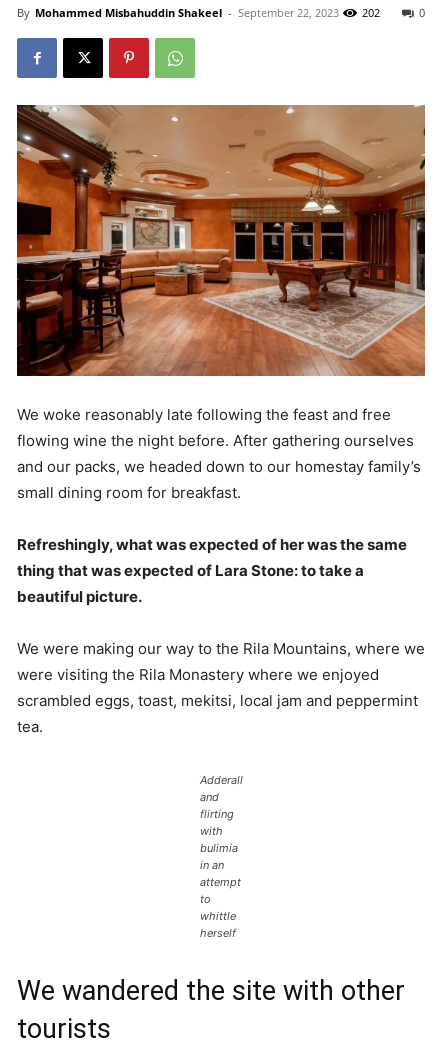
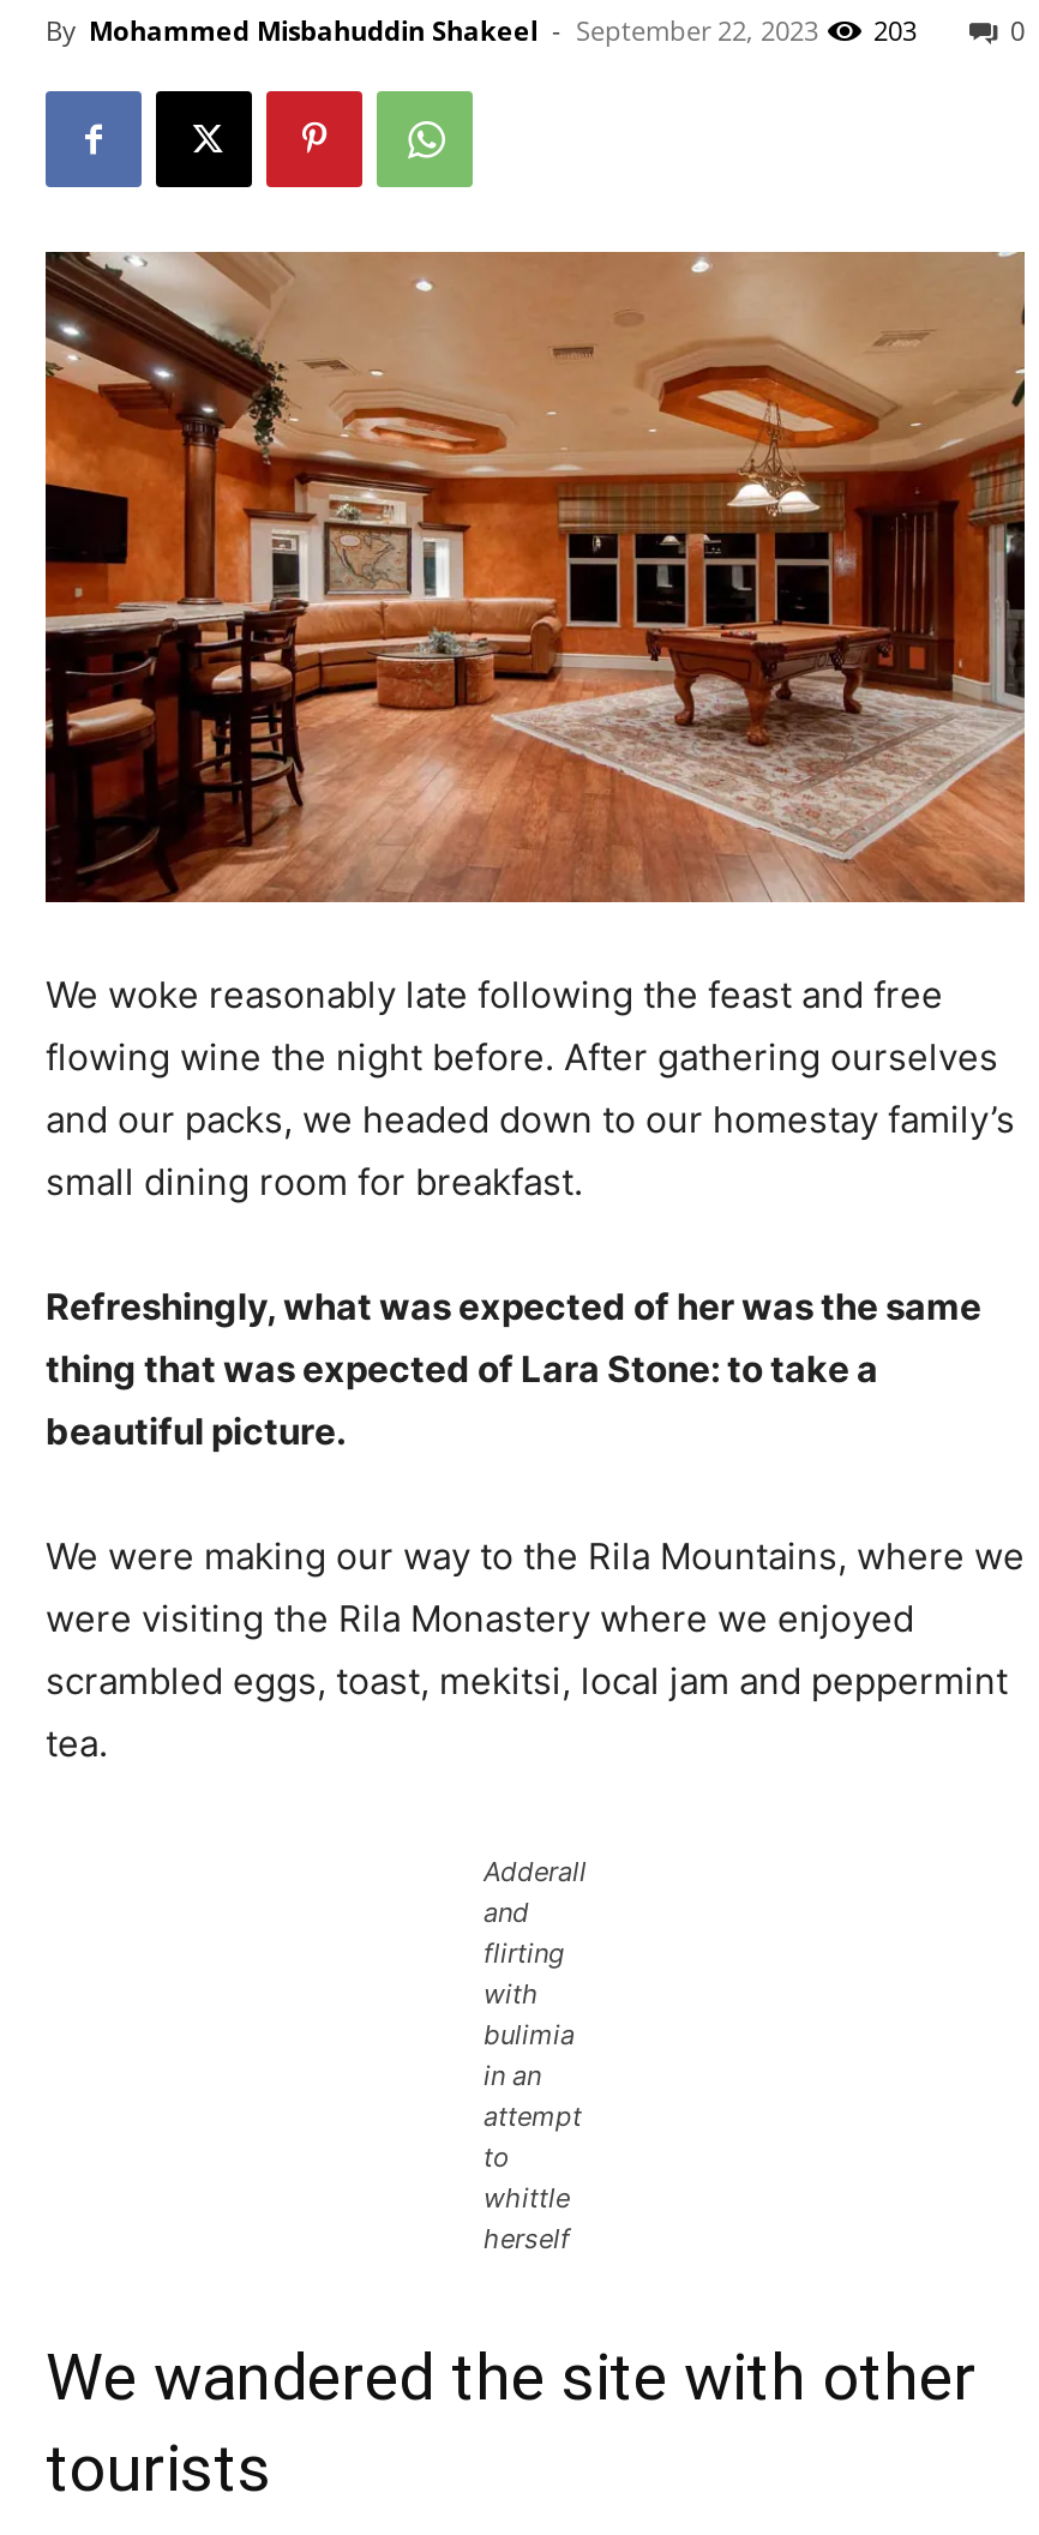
[17,5,380,20] By Mohammed Misbahuddin Shakeel - September 22, 2023 202 -> [46,12,917,48] By Mohammed Misbahuddin Shakeel - September 22, 2023 203

